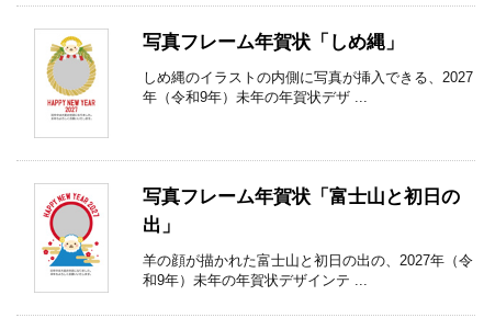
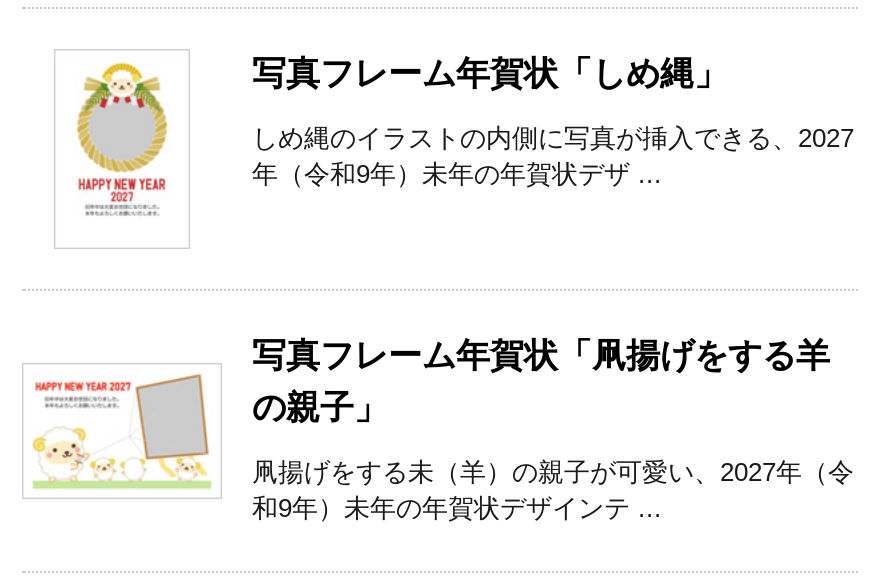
[23,187,460,275] [image] | 写真フレーム年賀状「富士山と初日の | 出」 -> [30,337,830,497] [image] | 写真フレーム年賀状「凧揚げをする羊 | の親子」
[143,252,473,269] 羊の顔が描かれた富士山と初日の出の、2027年（令 -> [252,457,854,487] 凧揚げをする未（羊）の親子が可愛い、2027年（令

